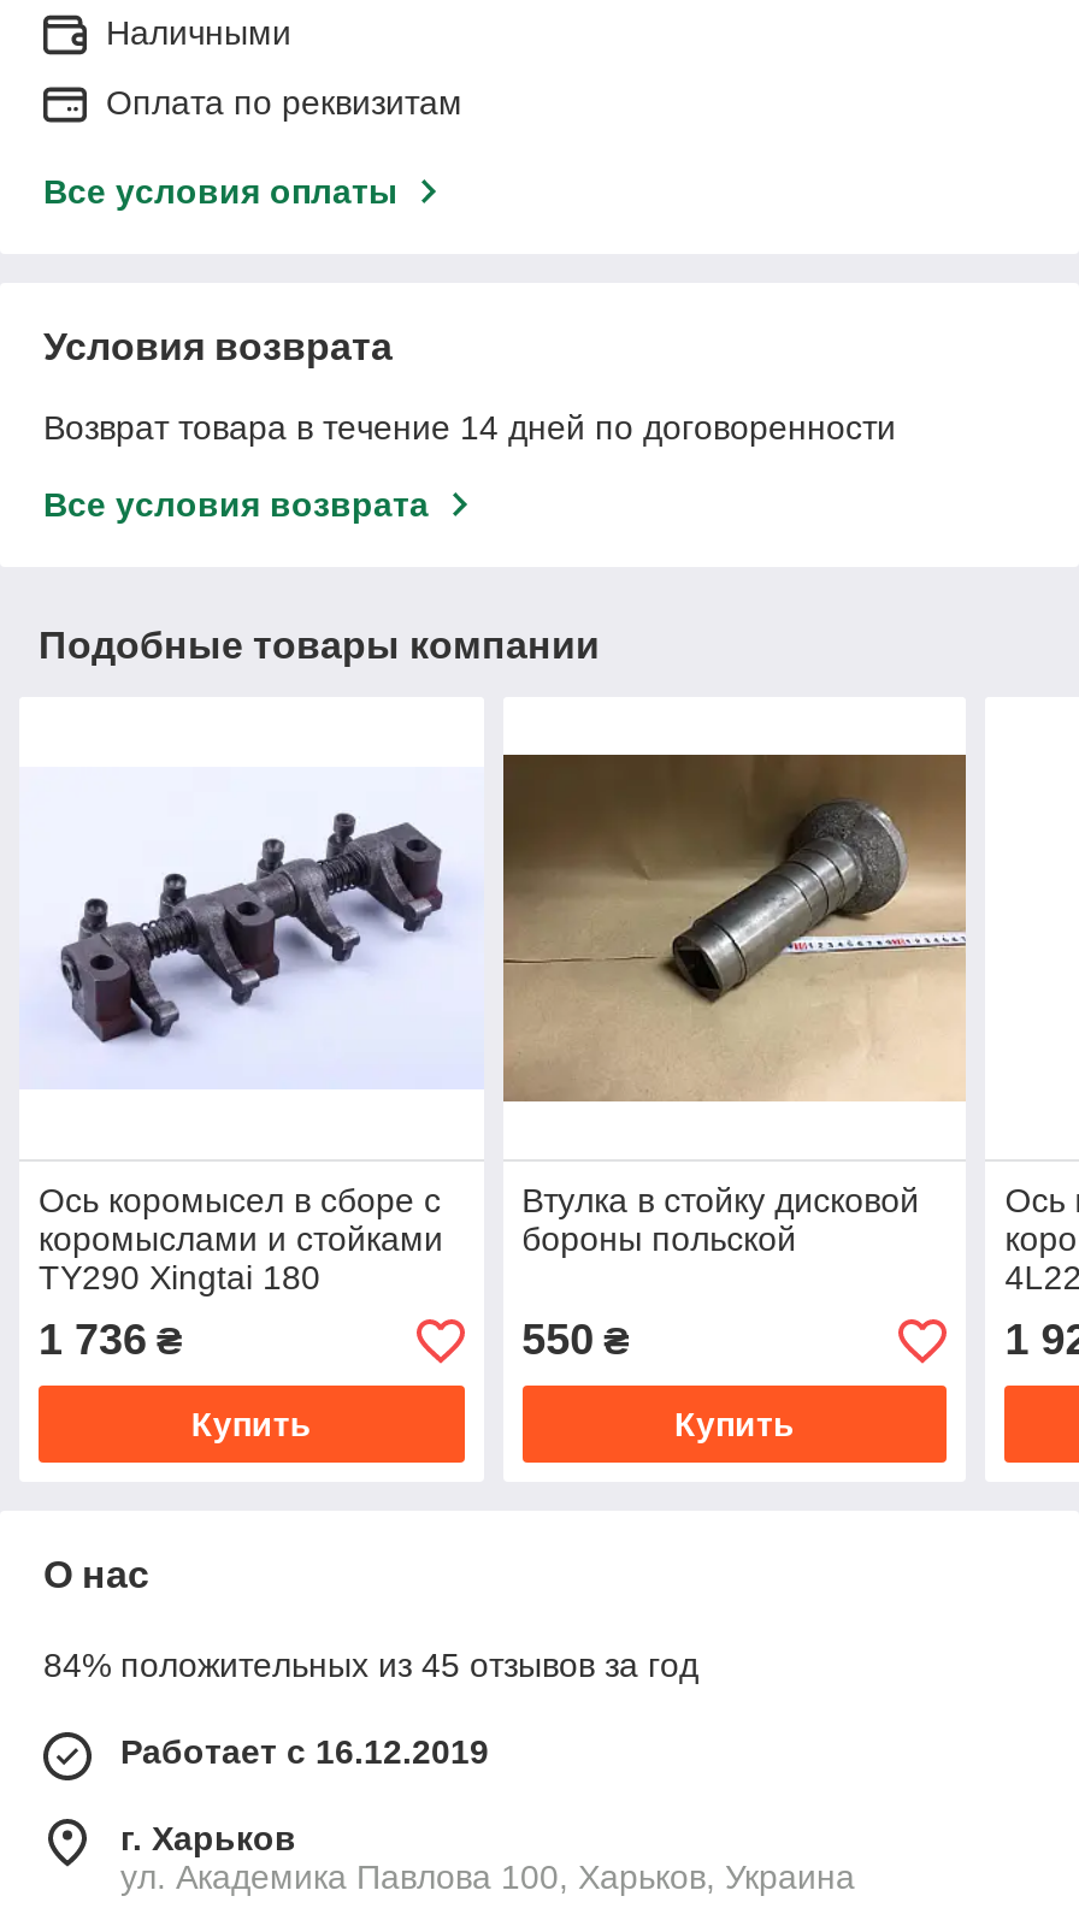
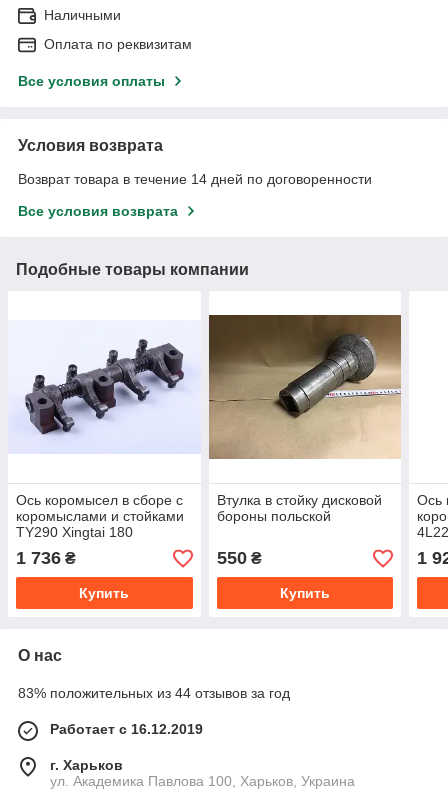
[43,1647,698,1685] 84% положительных из 45 отзывов за год -> [18,685,290,701] 83% положительных из 44 отзывов за год

